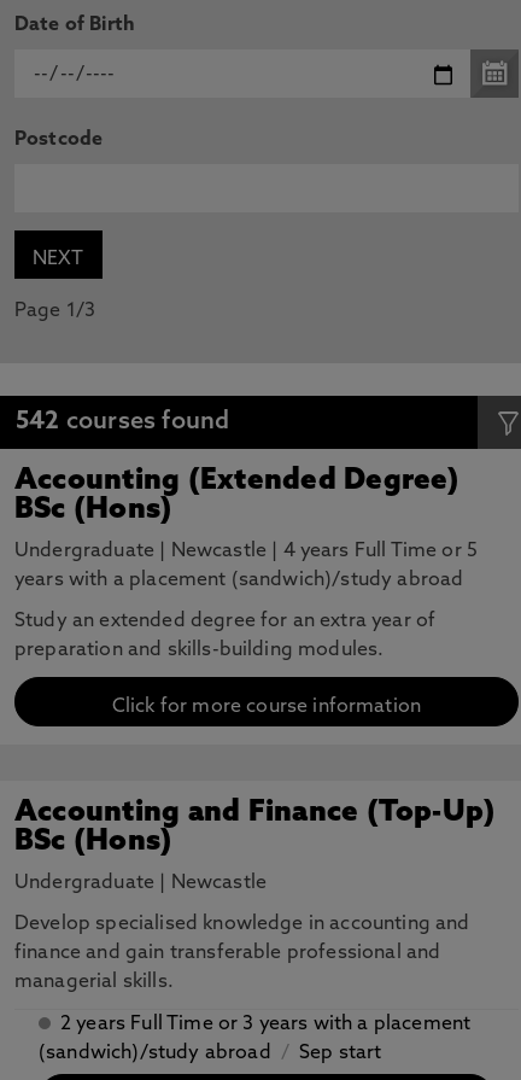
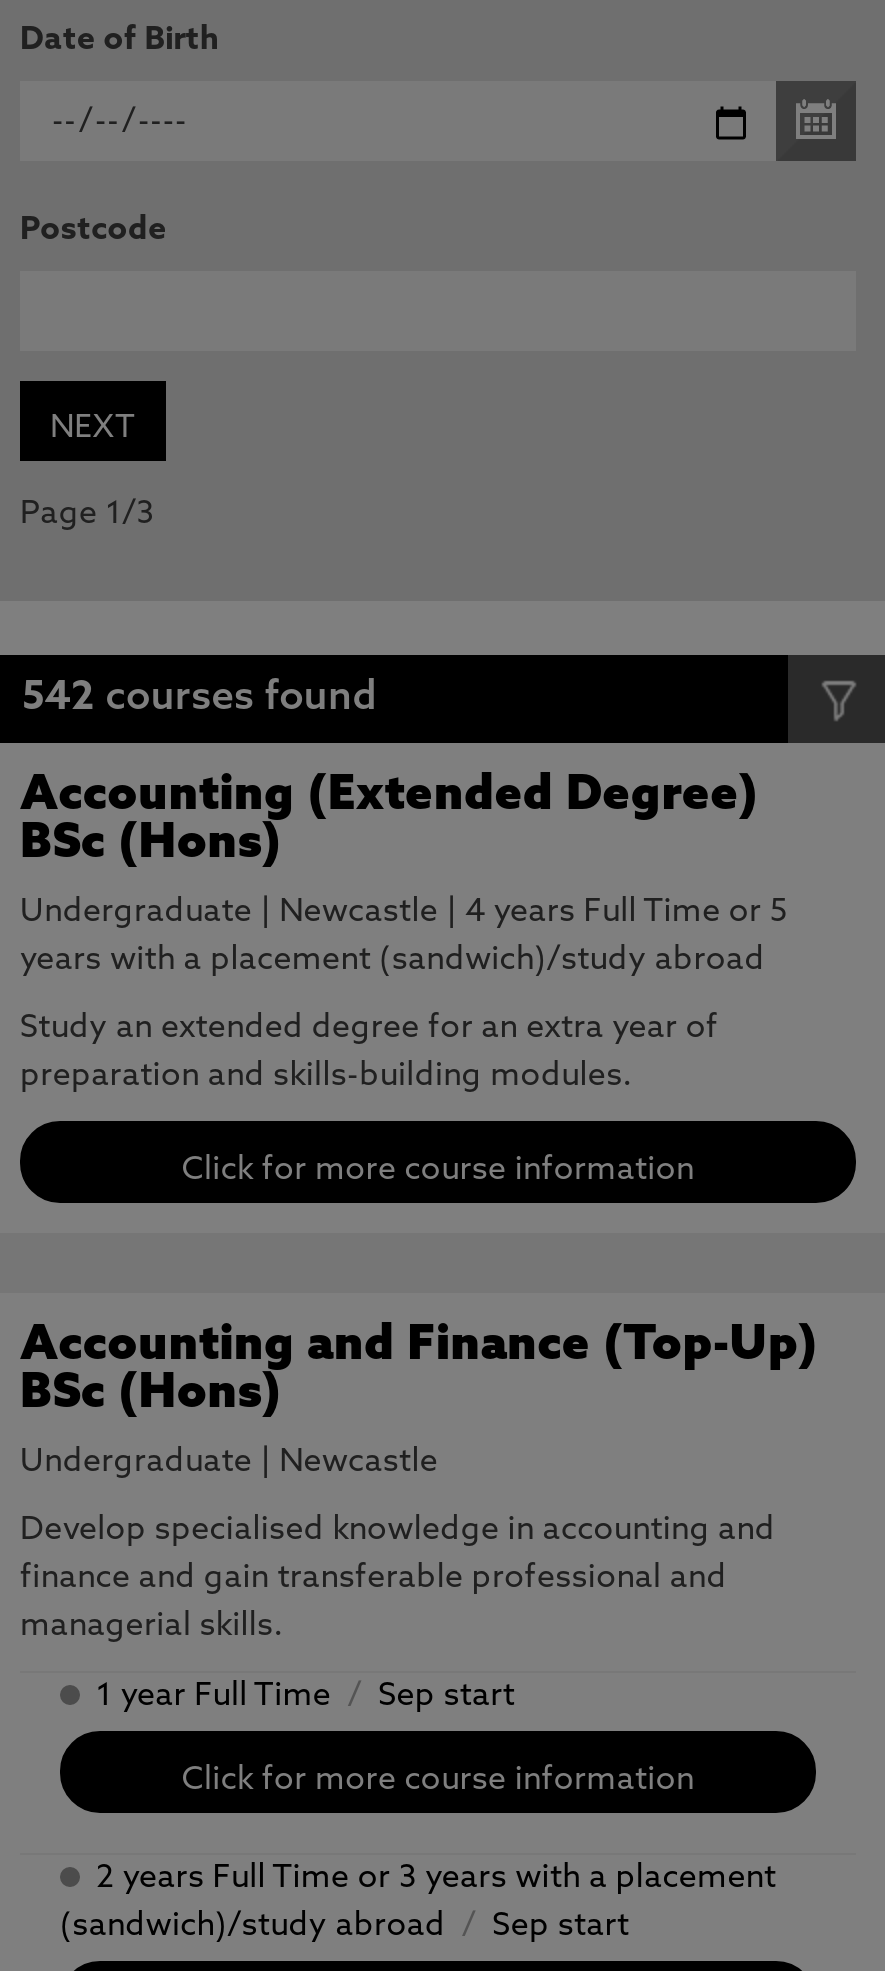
none -> [96,1681,694,1797] 1 year Full Time / Sep start | Click for more course information

